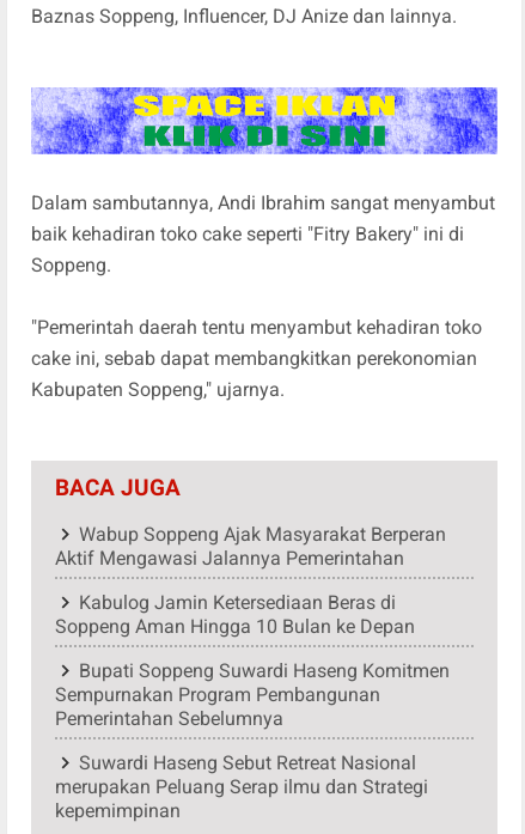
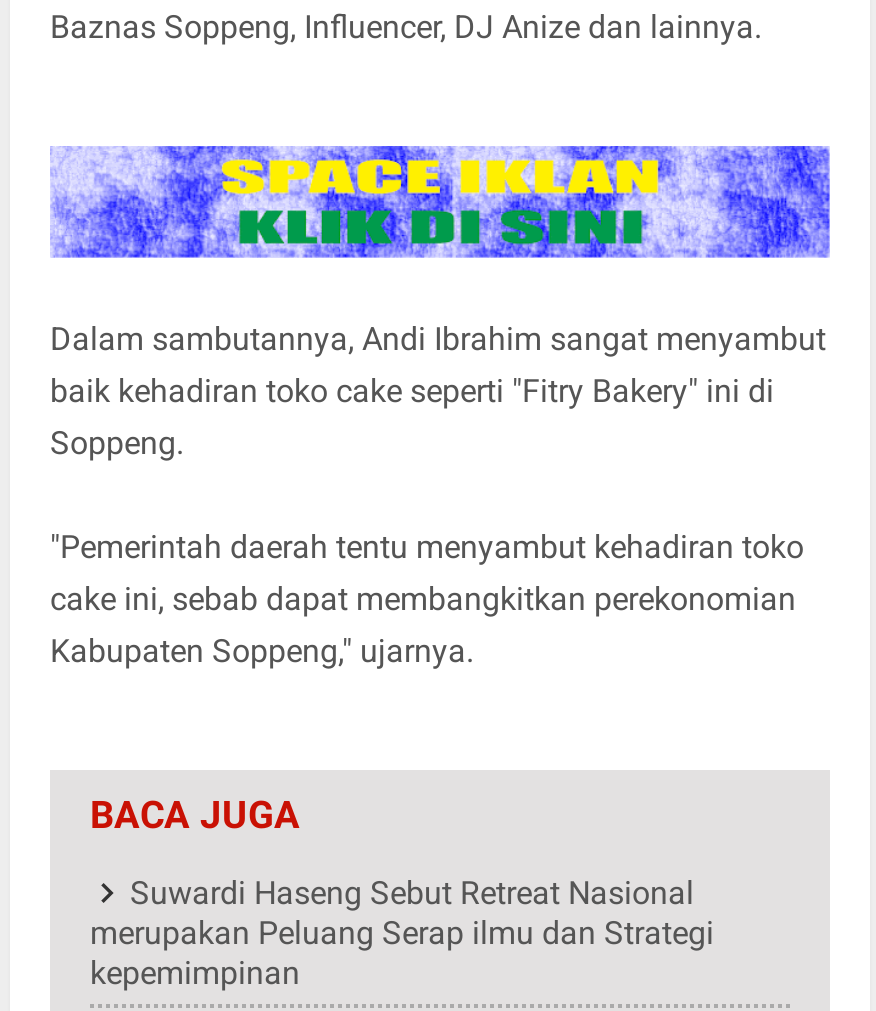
[55,523,450,730] Wabup Soppeng Ajak Masyarakat Berperan | Aktif Mengawasi Jalannya Pemerintahan | Kabulog Jamin Ketersediaan Beras di | Soppeng Aman Hingga 10 Bulan ke Depan | Bupati Soppeng Suwardi Haseng Komitmen | Sempurnakan Program Pembangunan | Pemerintahan Sebelumnya -> none

